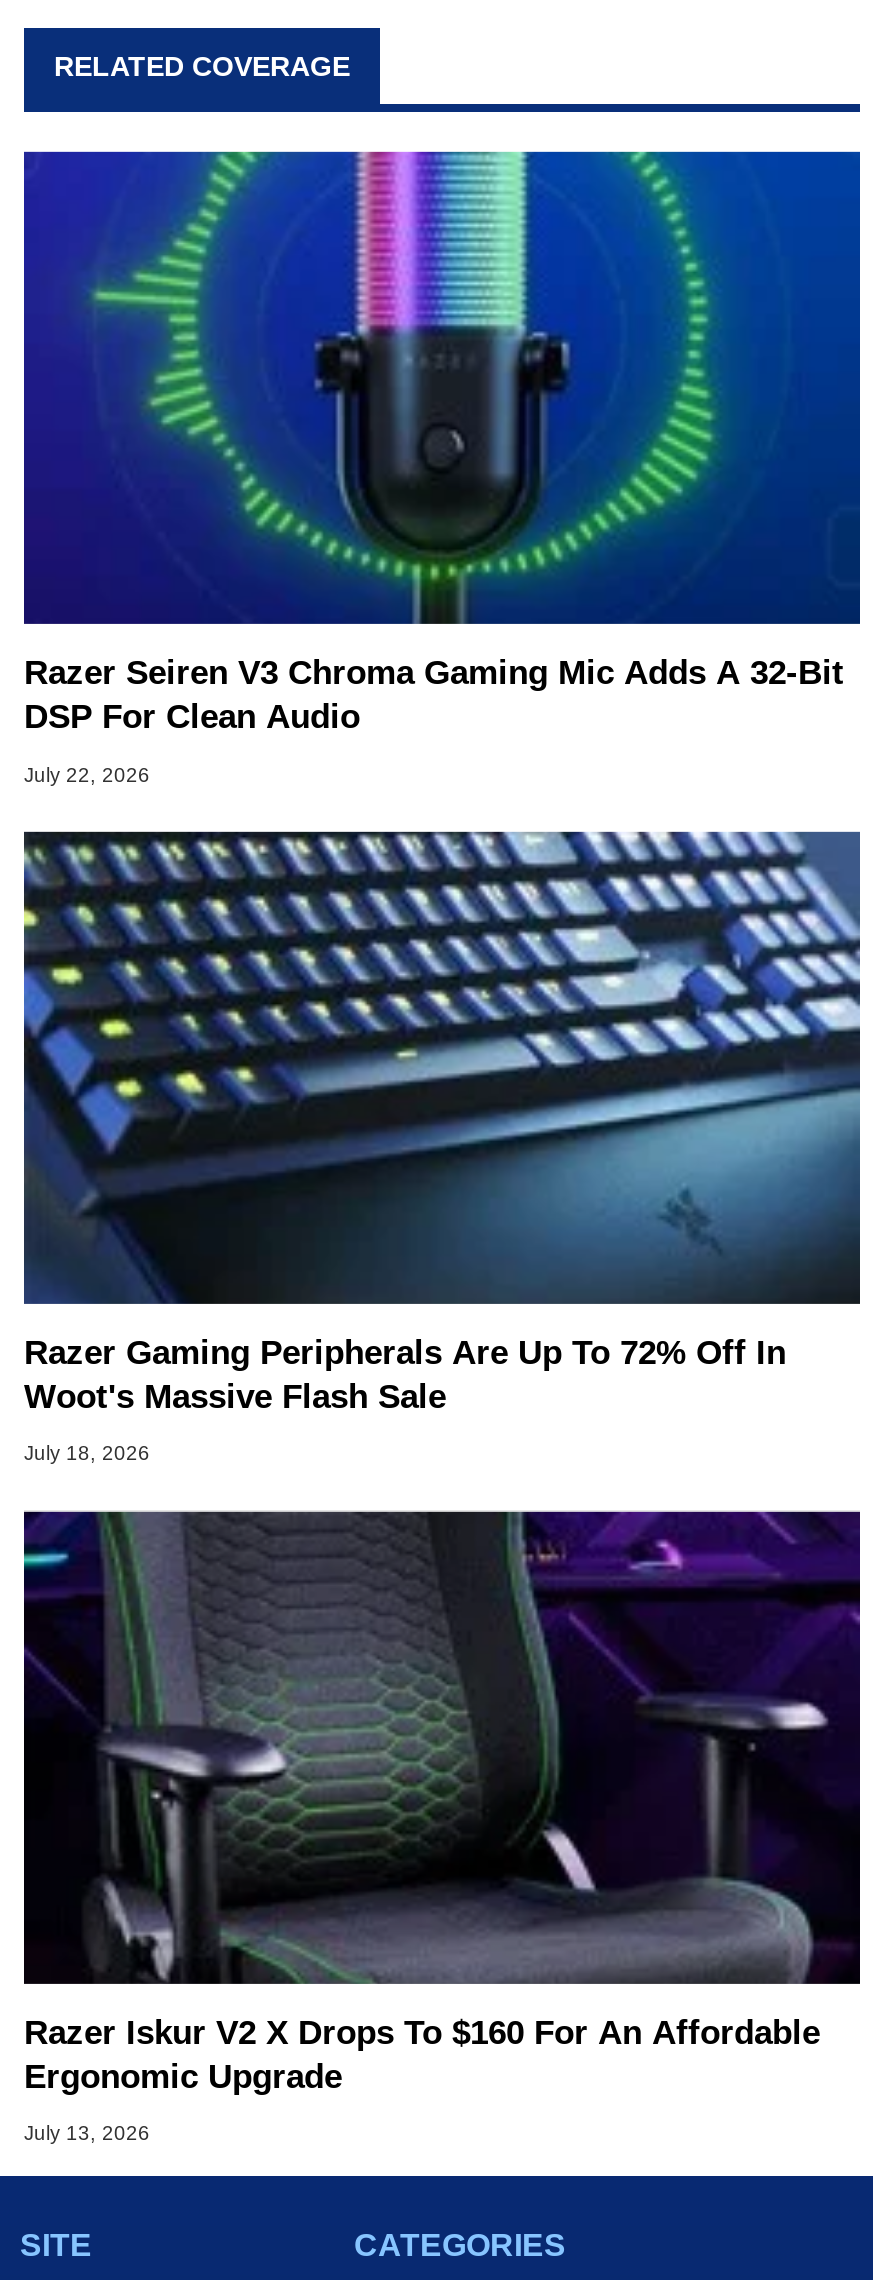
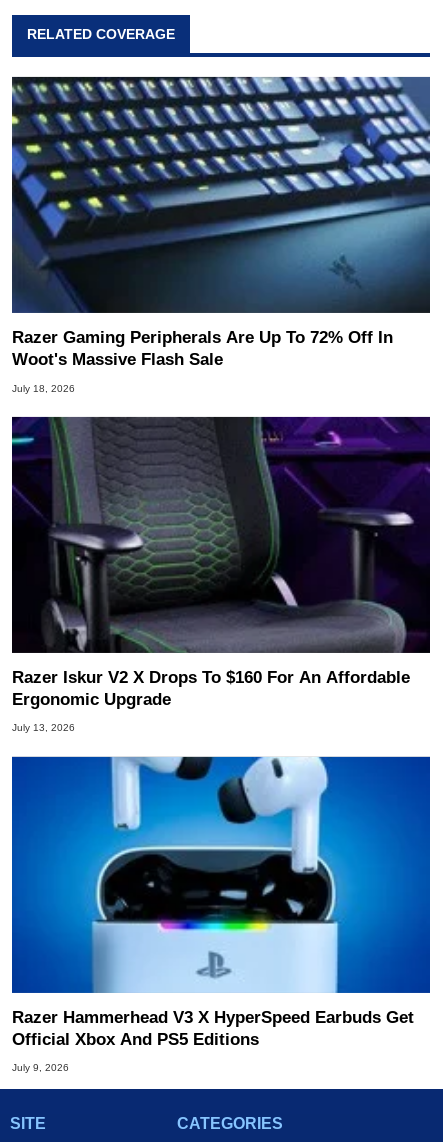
[22,150,860,785] [image] | Razer Seiren V3 Chroma Gaming Mic Adds A 32-Bit | DSP For Clean Audio | July 22, 2026 -> none
moved [20,828,864,2145] -> [10,75,432,733]: [image] | Razer Gaming Peripherals Are Up To 72% Off In | Woot's Massive Flash Sale | July 18, 2026 | Razer Iskur V2 X Drops To $160 For An Affordable | Ergonomic Upgrade | July 13, 2026
none -> [11,756,431,1073] [image] | Razer Hammerhead V3 X HyperSpeed Earbuds Get | Official Xbox And PS5 Editions | July 9, 2026

